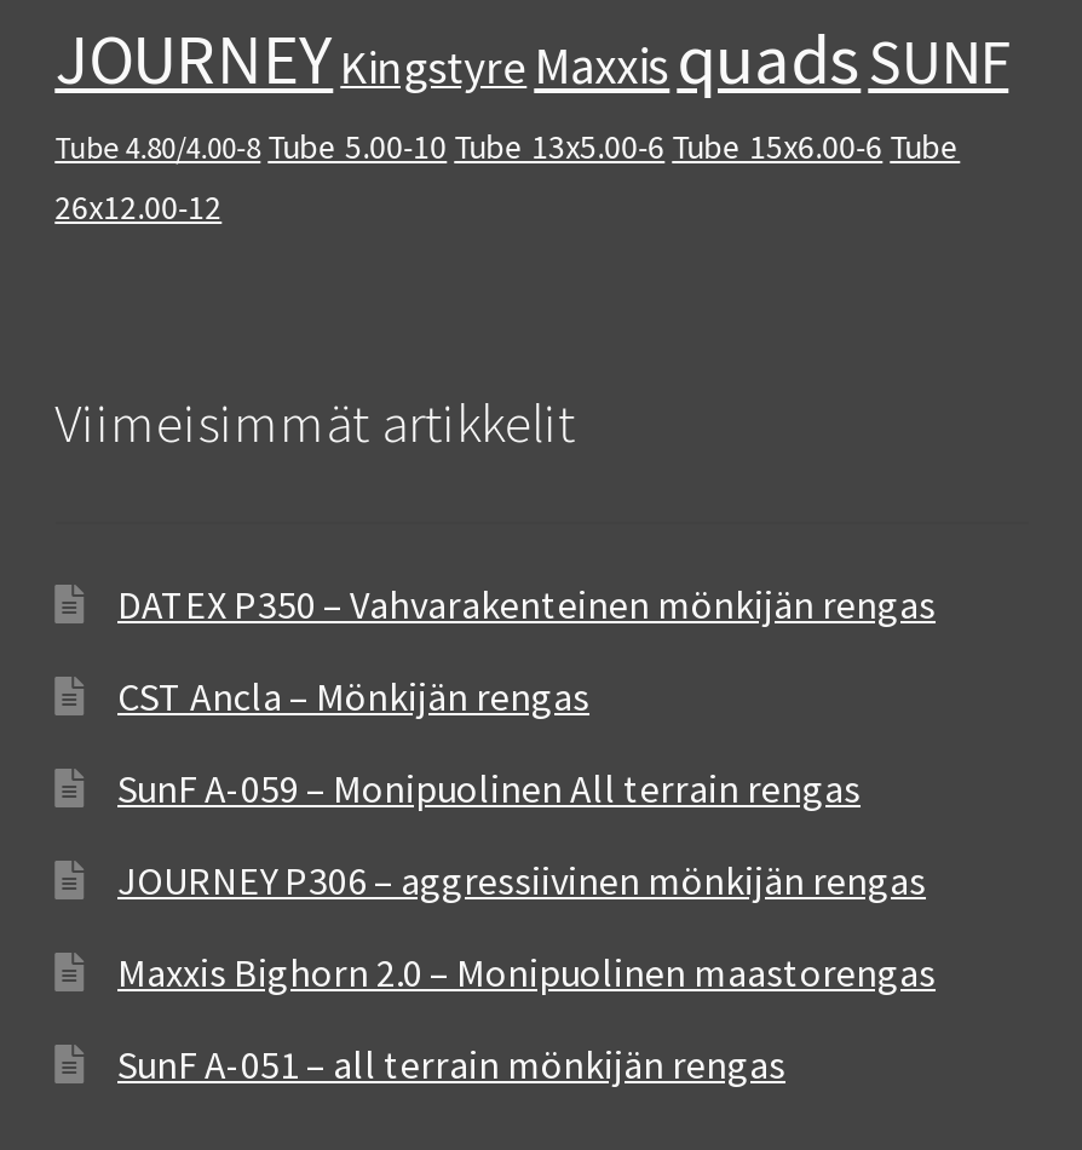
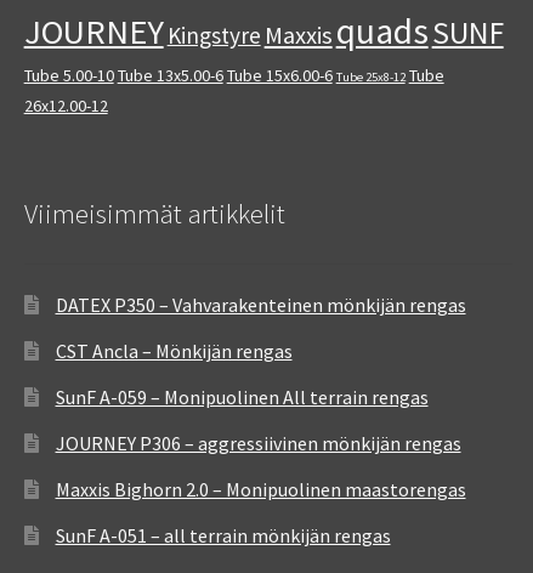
[55,124,960,167] Tube 4.80/4.00-8 Tube 5.00-10 Tube 13x5.00-6 Tube 15x6.00-6 Tube -> [24,64,444,86] Tube 5.00-10 Tube 13x5.00-6 Tube 15x6.00-6 Tube 25x8-12 Tube

